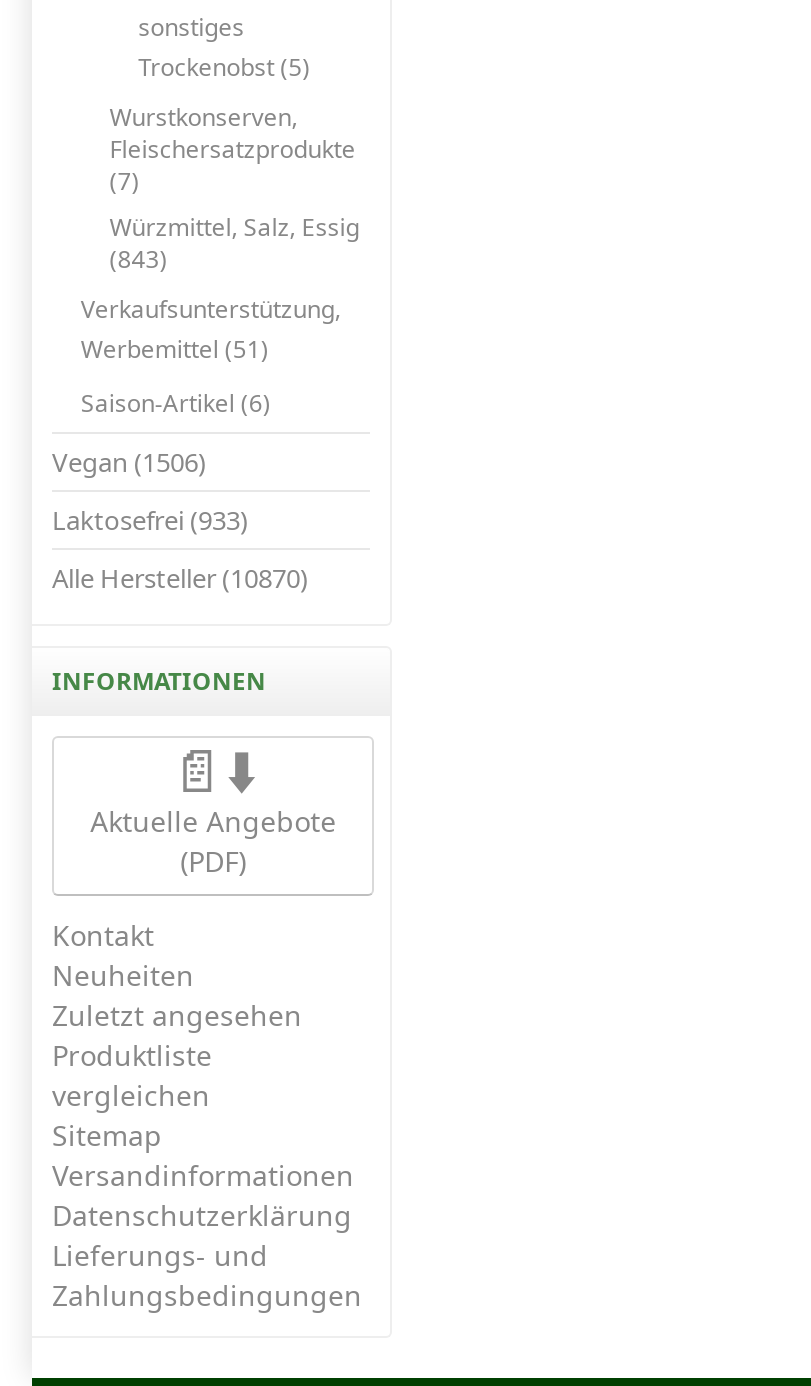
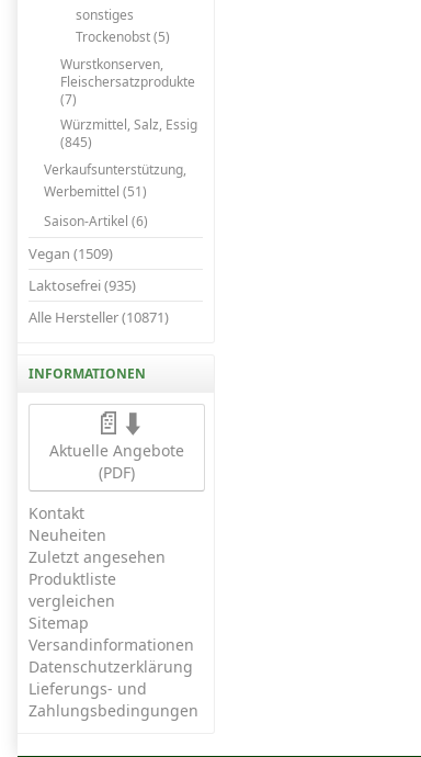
[110,242,168,276] (843) -> [60,133,92,152] (845)
[52,444,206,480] Vegan (1506) -> [29,244,113,263] Vegan (1509)
[52,502,248,538] Laktosefrei (933) -> [29,275,136,295] Laktosefrei (935)
[52,559,308,595] Alle Hersteller (10870) -> [29,307,169,326] Alle Hersteller (10871)

